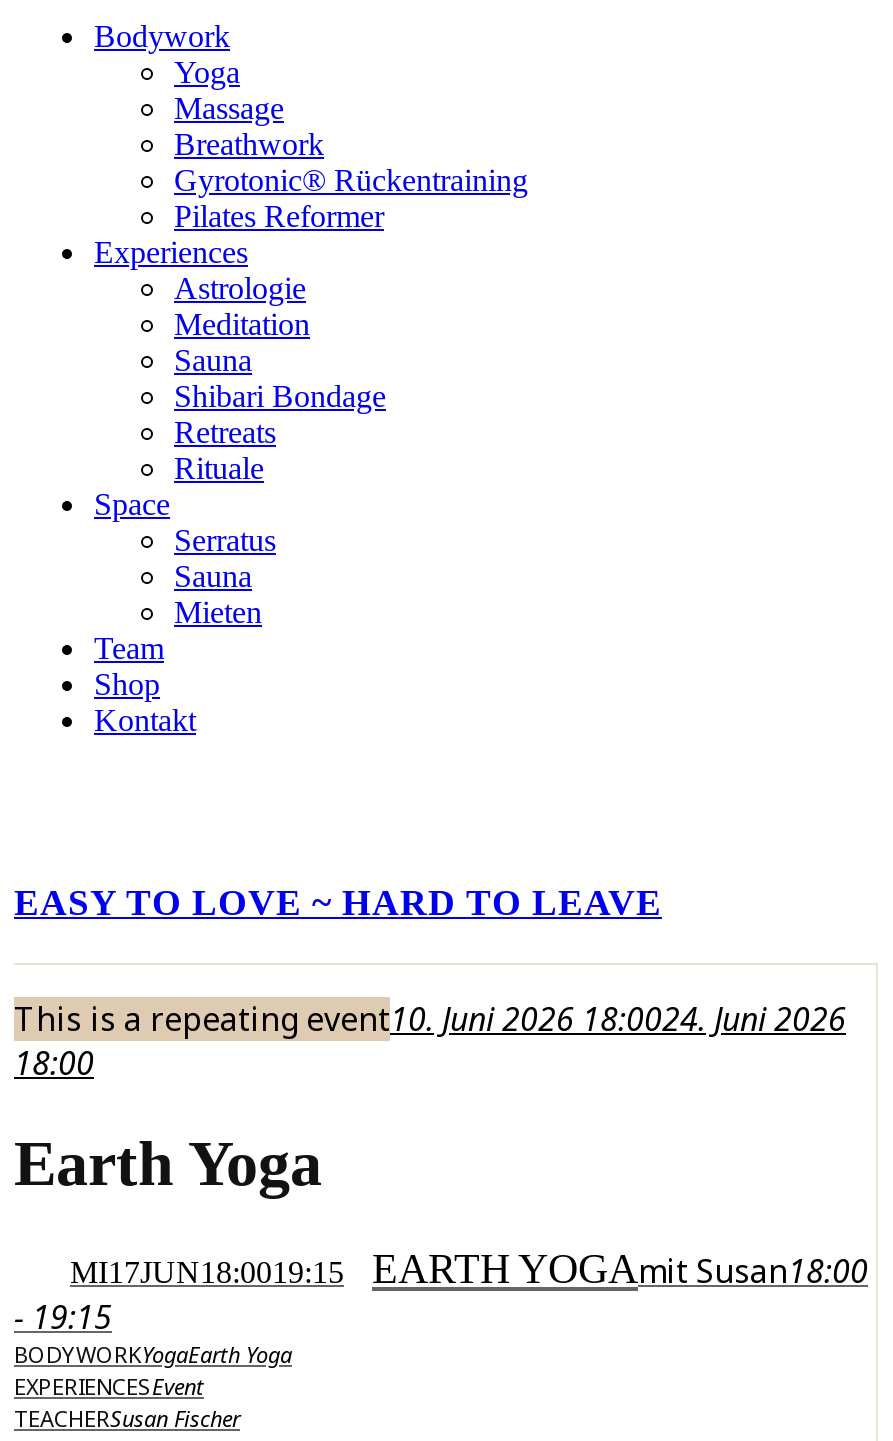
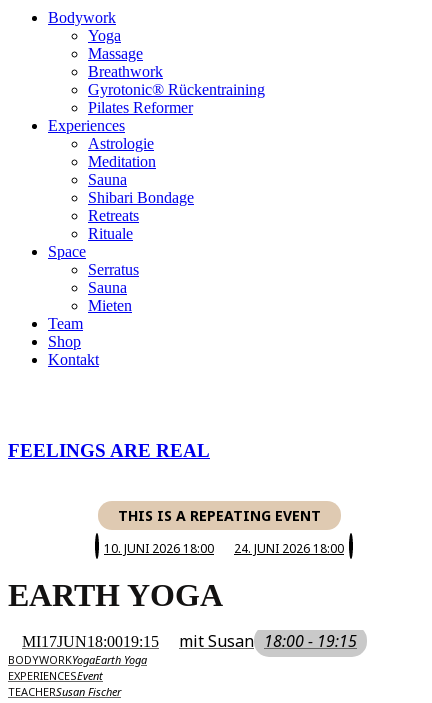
[14,881,846,1200] EASY TO LOVE ~ HARD TO LEAVE | This is a repeating event10. Juni 2026 18:0024. Juni 2026 | 18:00 | Earth Yoga -> [8,440,344,613] FEELINGS ARE REAL | THIS IS A REPEATING EVENT | 10. JUNI 2026 18:00 | 24. JUNI 2026 18:00 | EARTH YOGA
[14,1245,868,1339] EARTH YOGAmit Susan18:00 | - 19:15 -> [179,630,357,652] mit Susan 18:00 - 19:15

